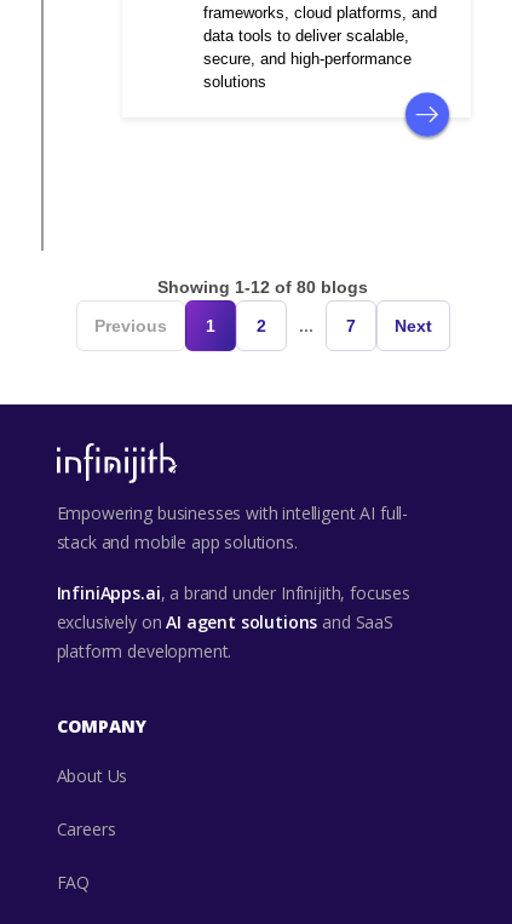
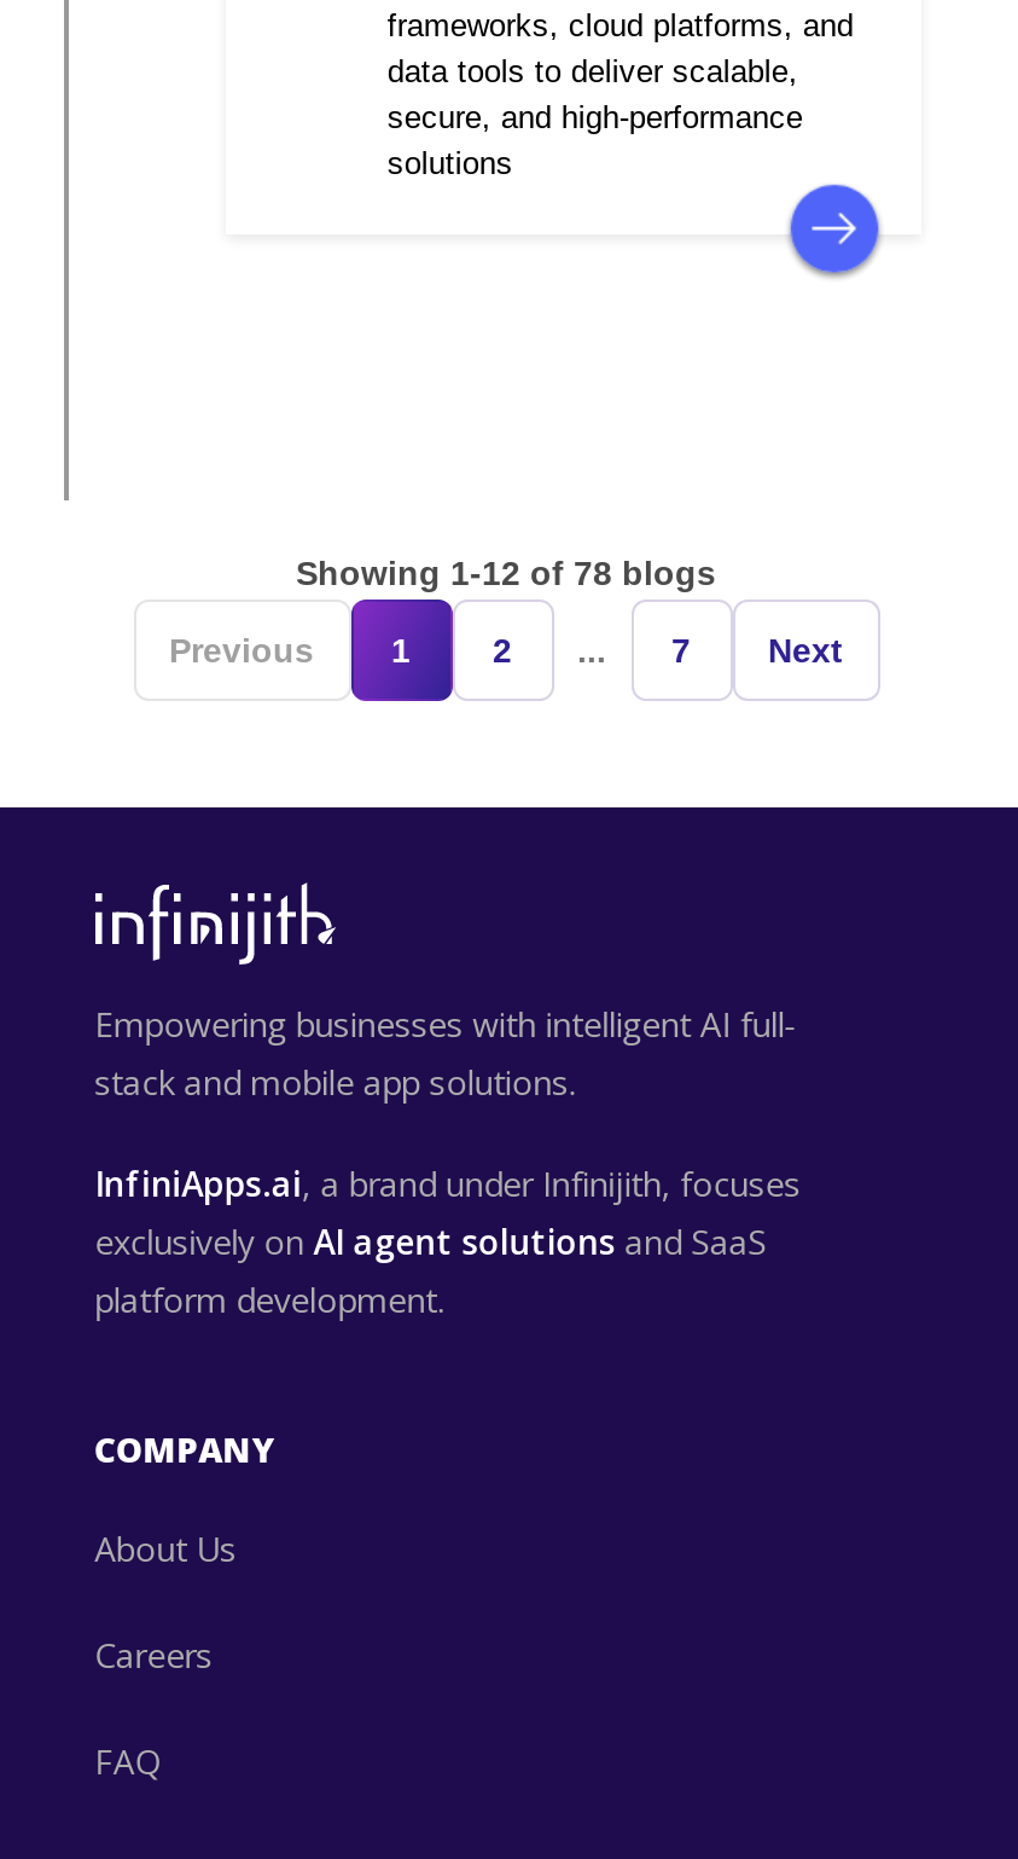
[157,277,368,297] Showing 1-12 of 80 blogs -> [296,553,716,592] Showing 1-12 of 78 blogs

